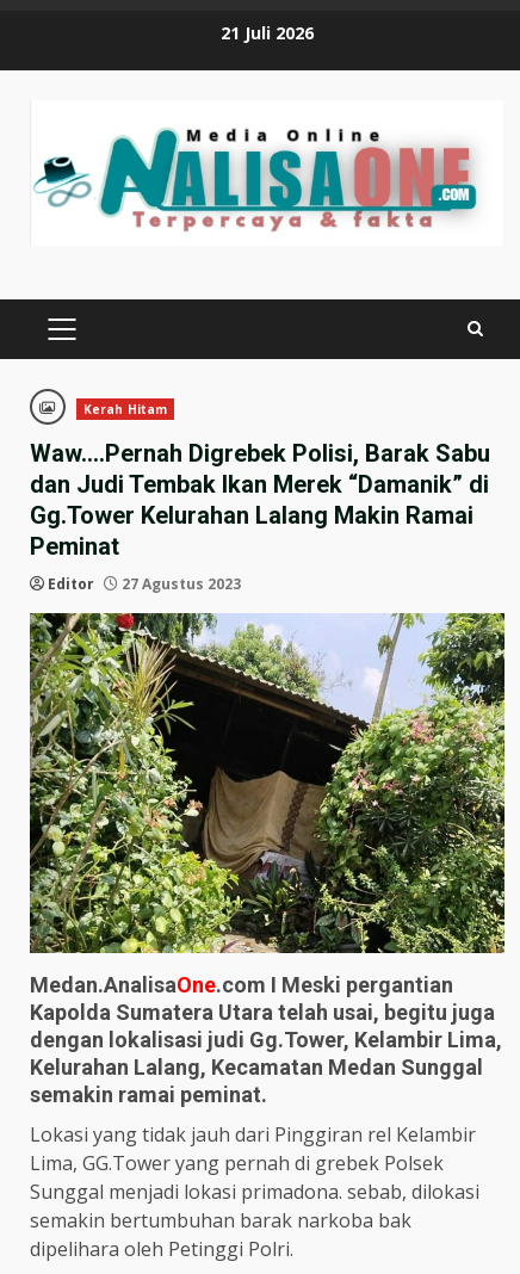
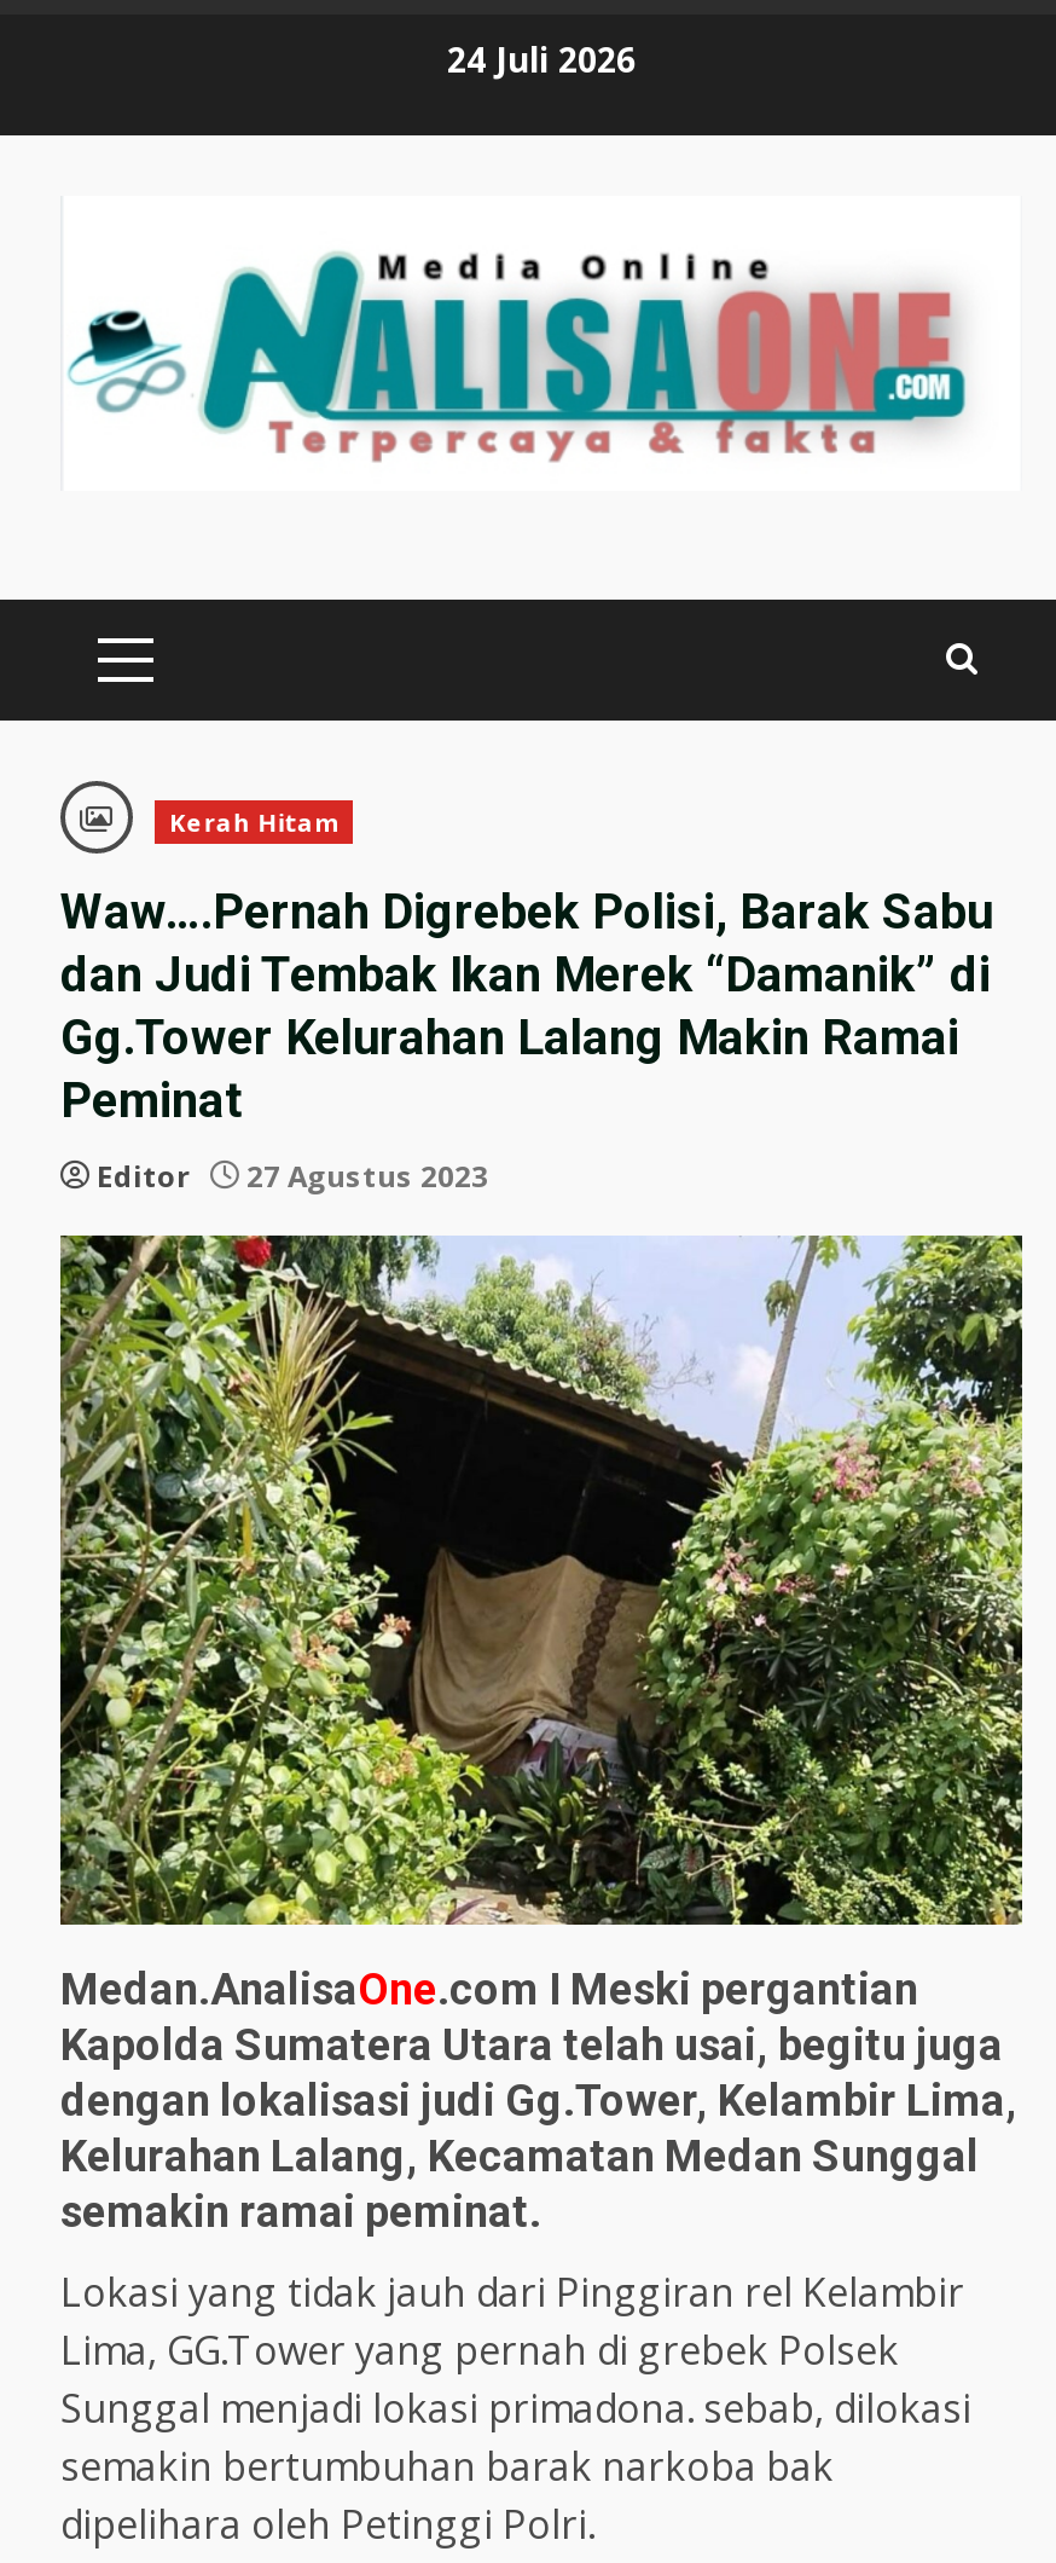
[221,21,314,44] 21 Juli 2026 -> [447,35,636,81] 24 Juli 2026

